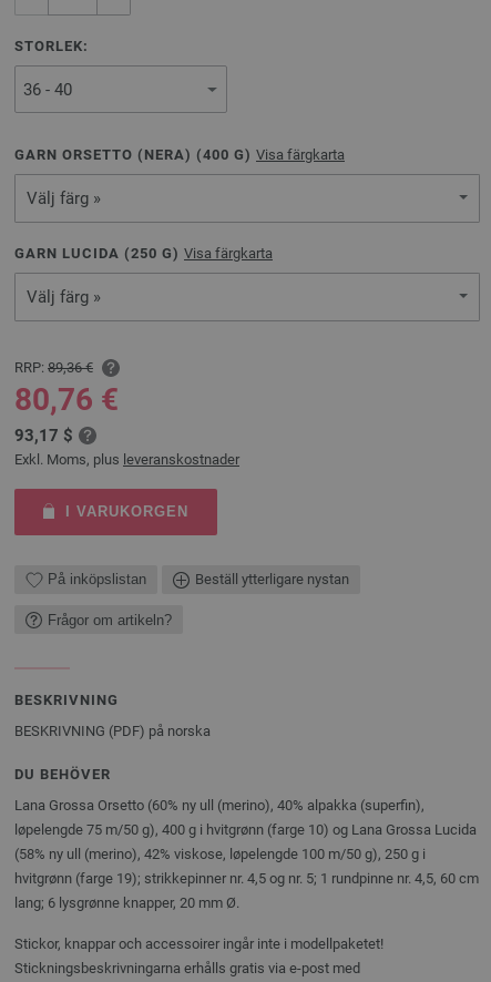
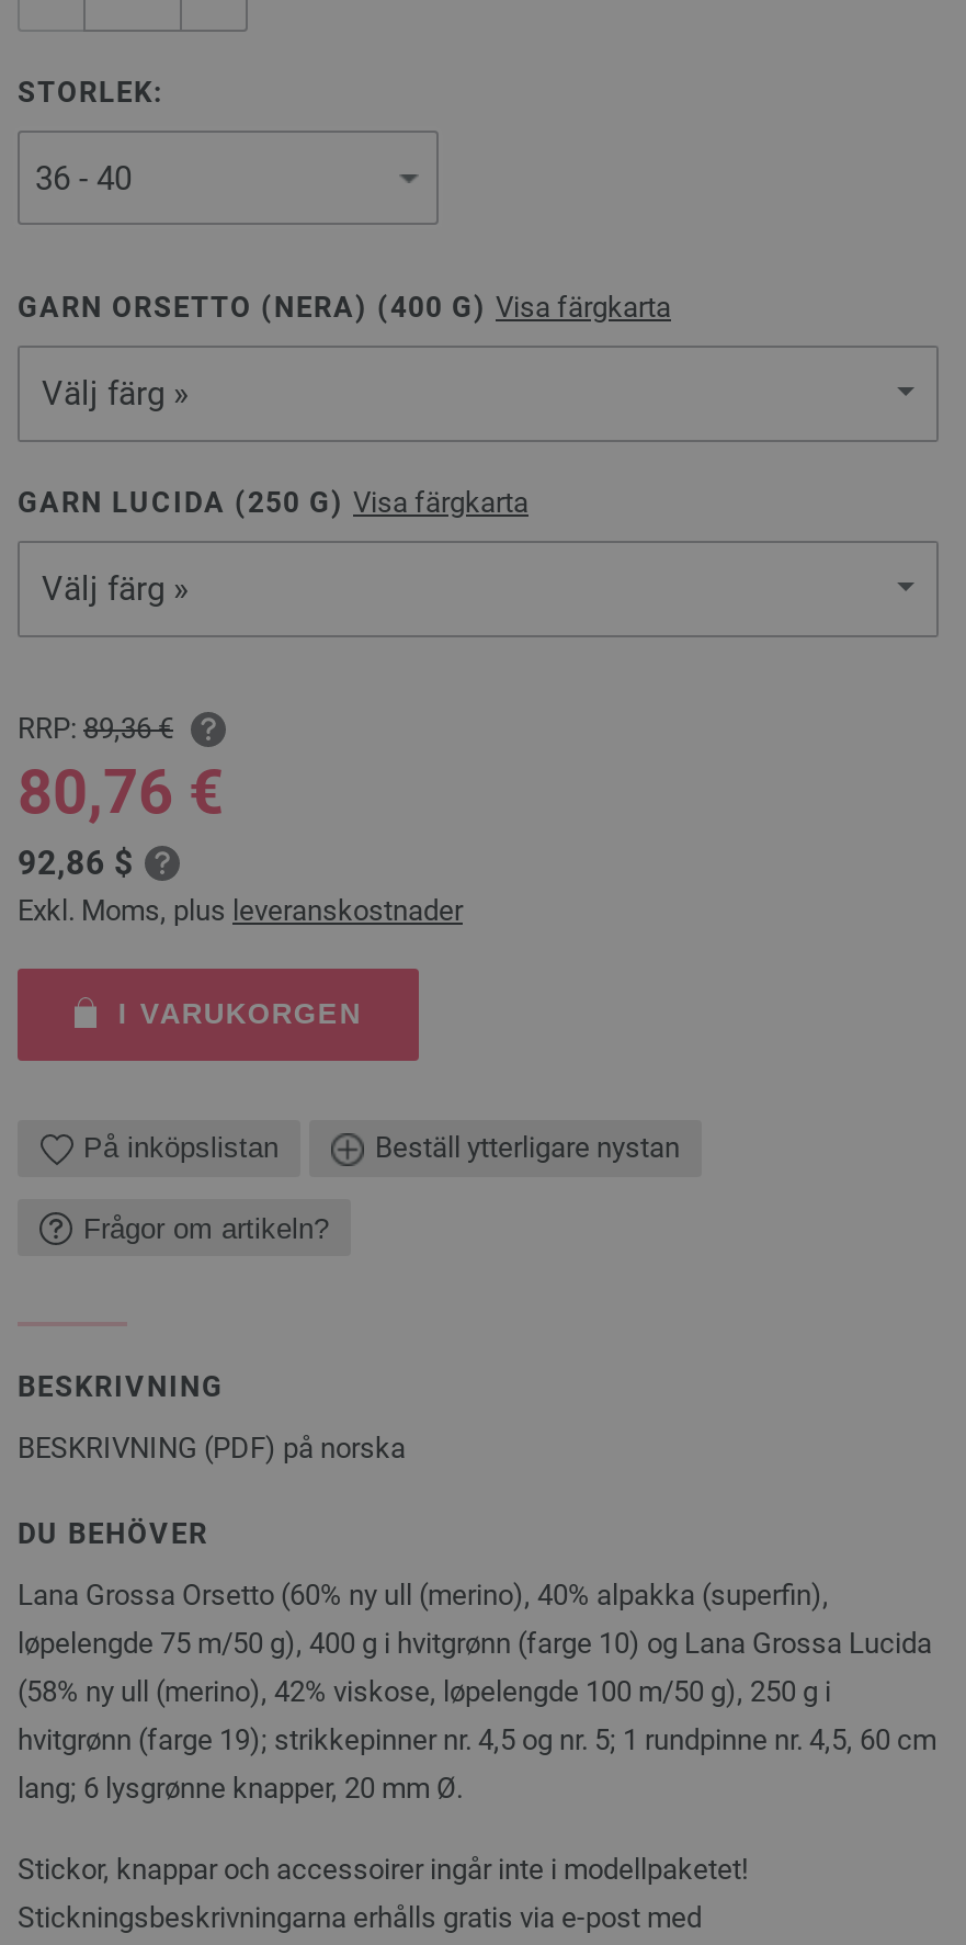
[14,425,73,445] 93,17 $ -> [18,843,134,882] 92,86 $

